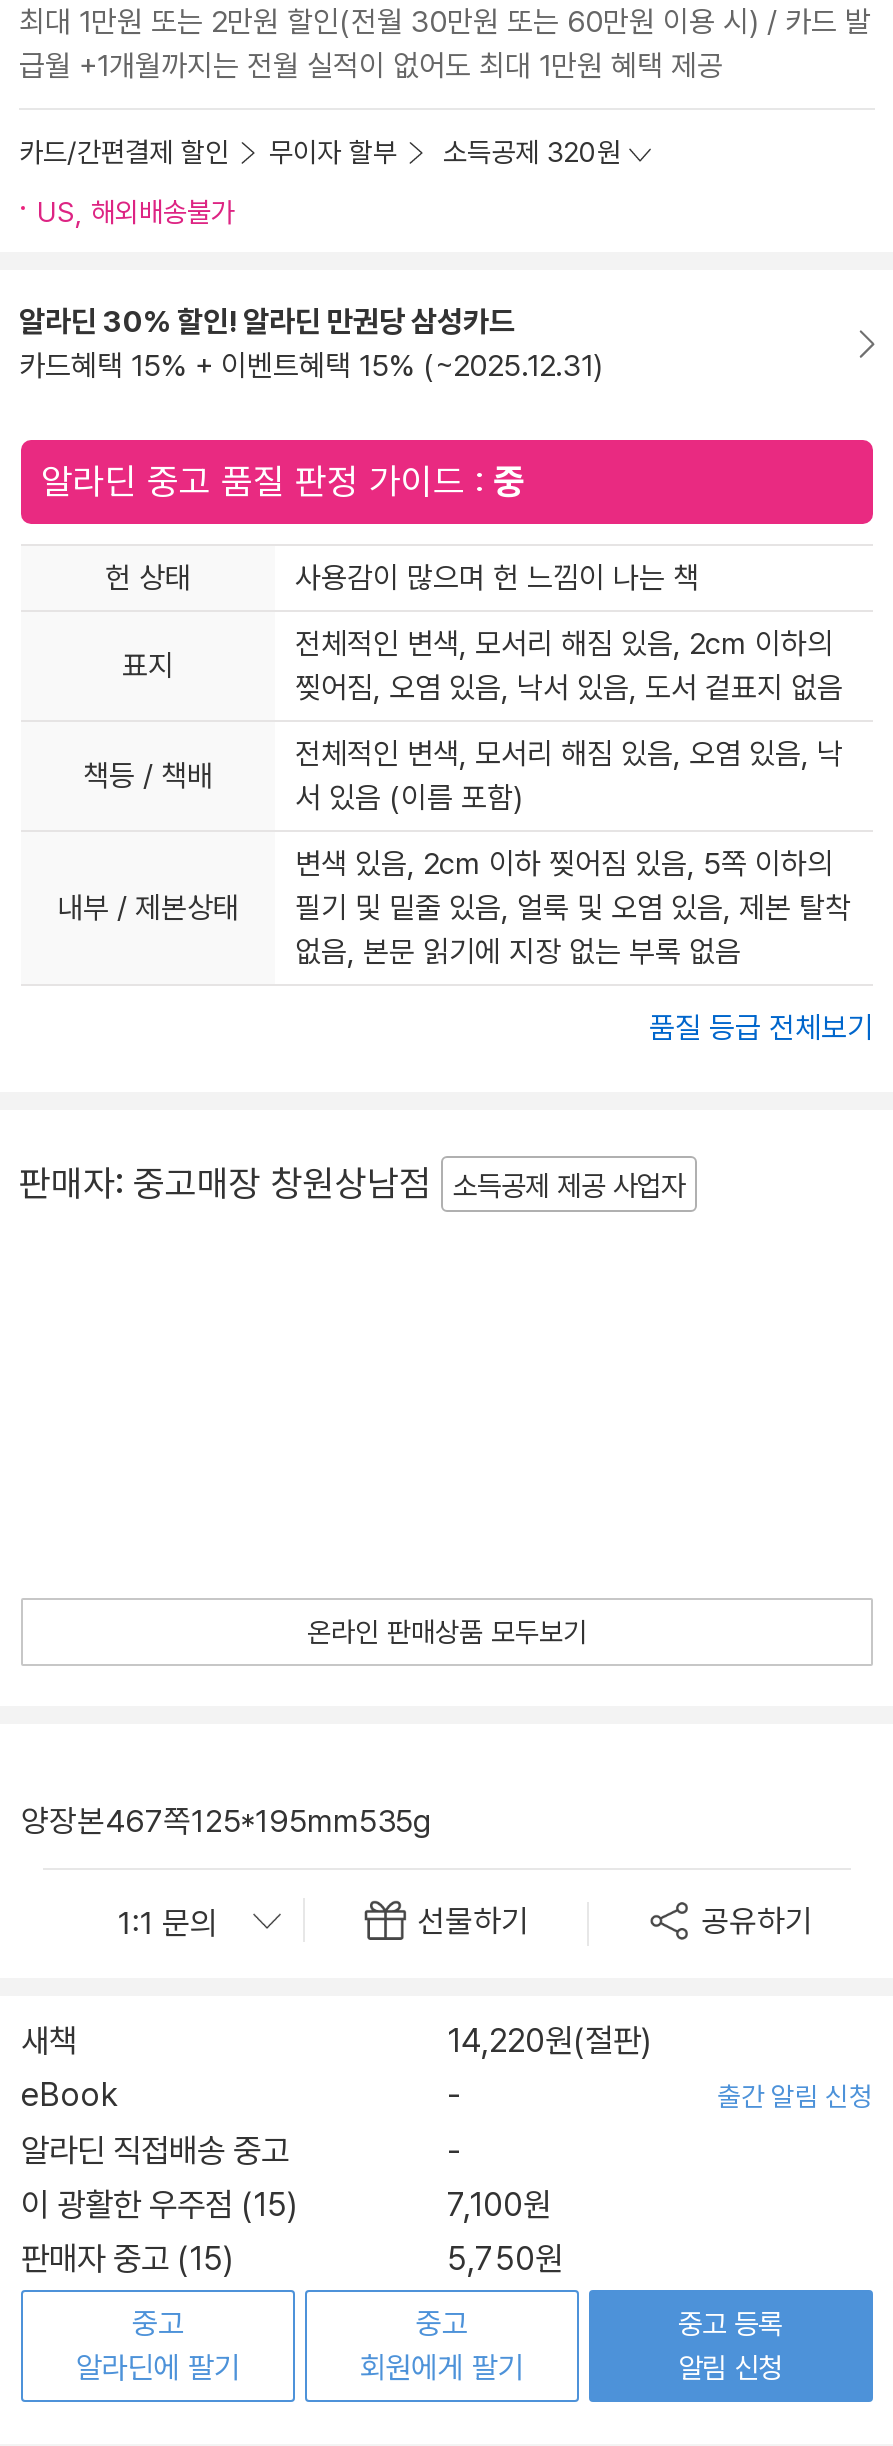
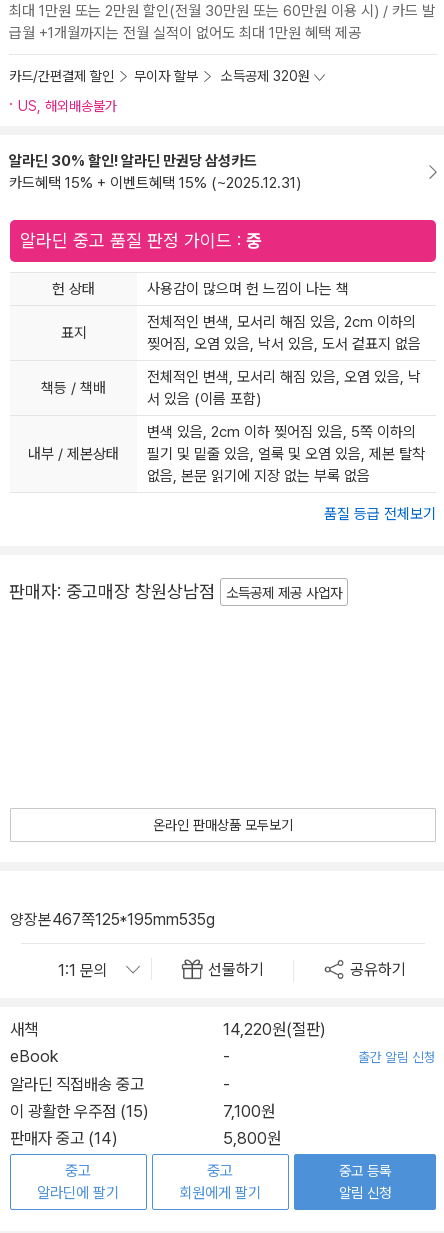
[21,2238,563,2278] 판매자 중고 (15) | 5,750원 -> [10,1128,281,1148] 판매자 중고 (14) | 5,800원

